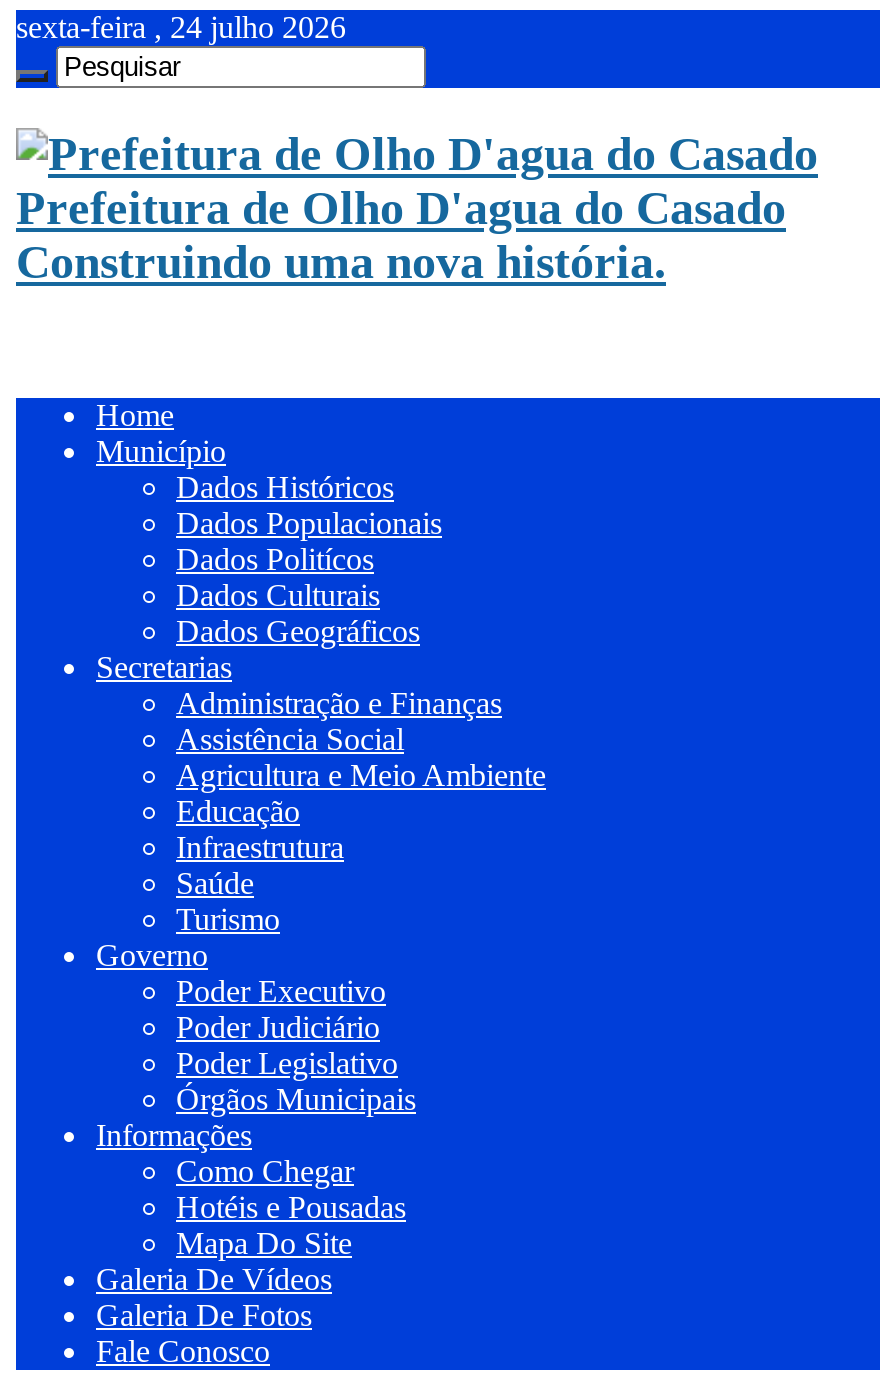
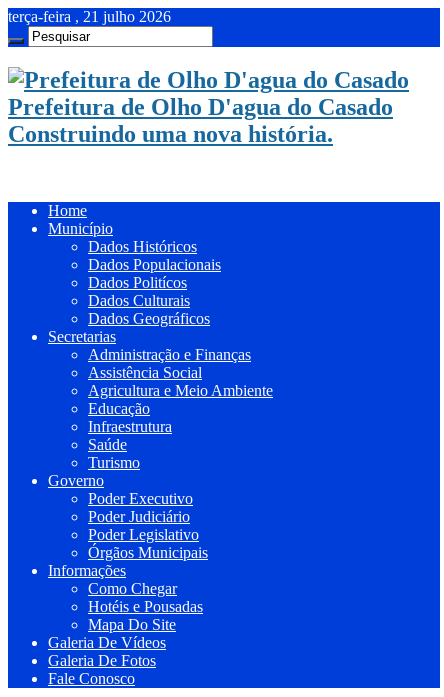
[16,10,346,44] sexta-feira , 24 julho 2026 -> [8,8,171,25] terça-feira , 21 julho 2026

